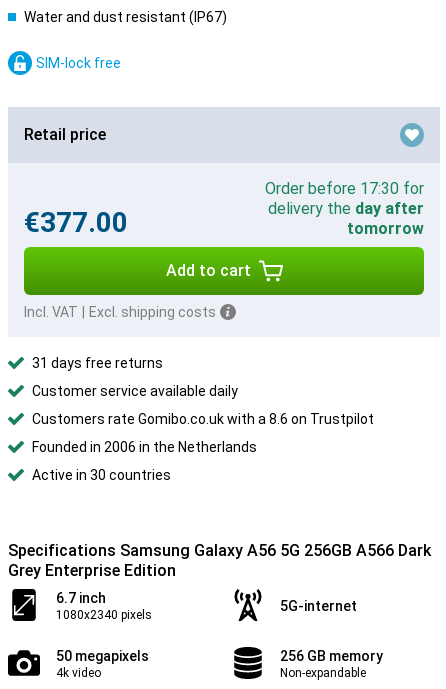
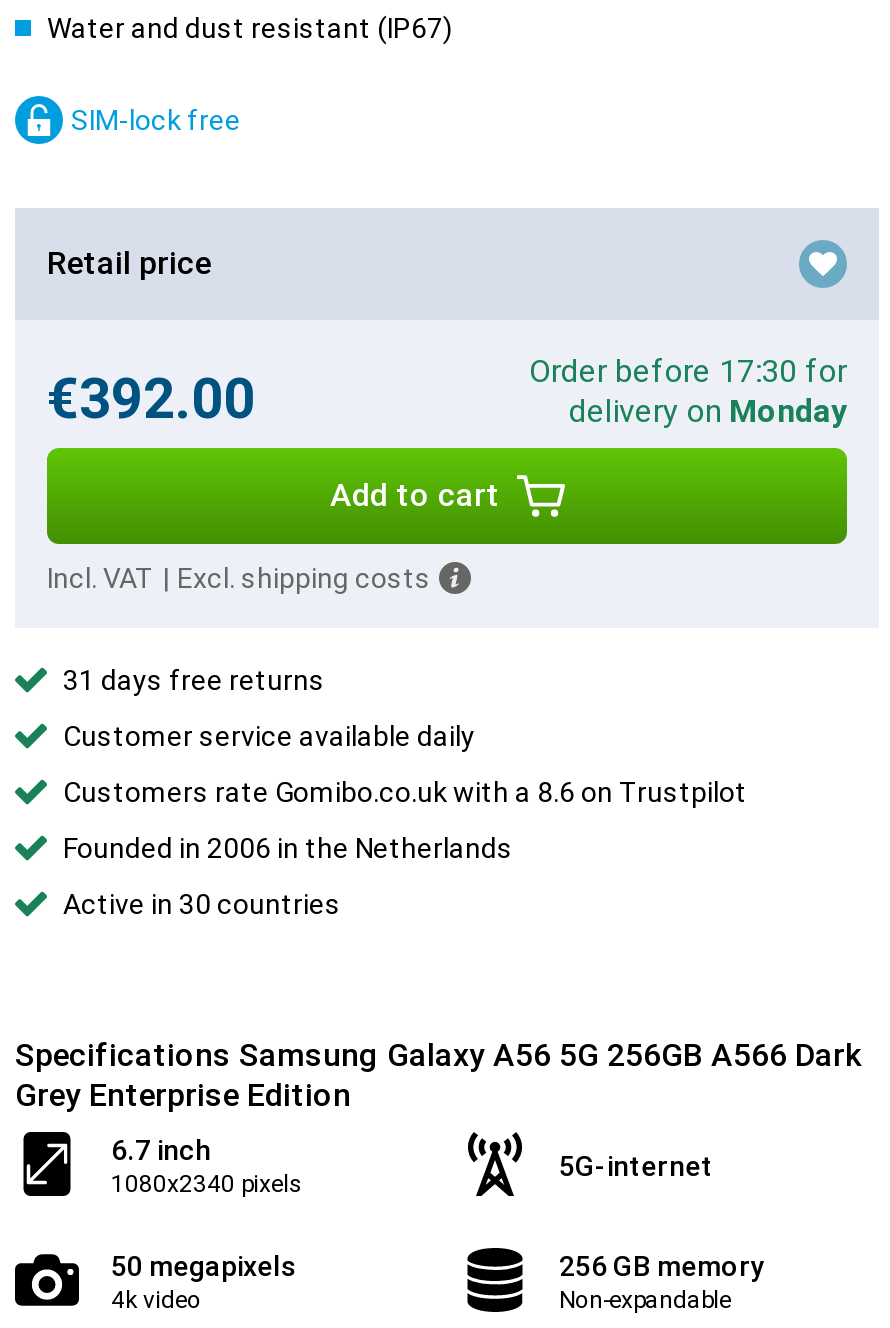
[268,199,424,238] delivery the day after | tomorrow -> [569,392,847,430] delivery on Monday
[24,206,128,239] €377.00 -> [47,366,255,432] €392.00

